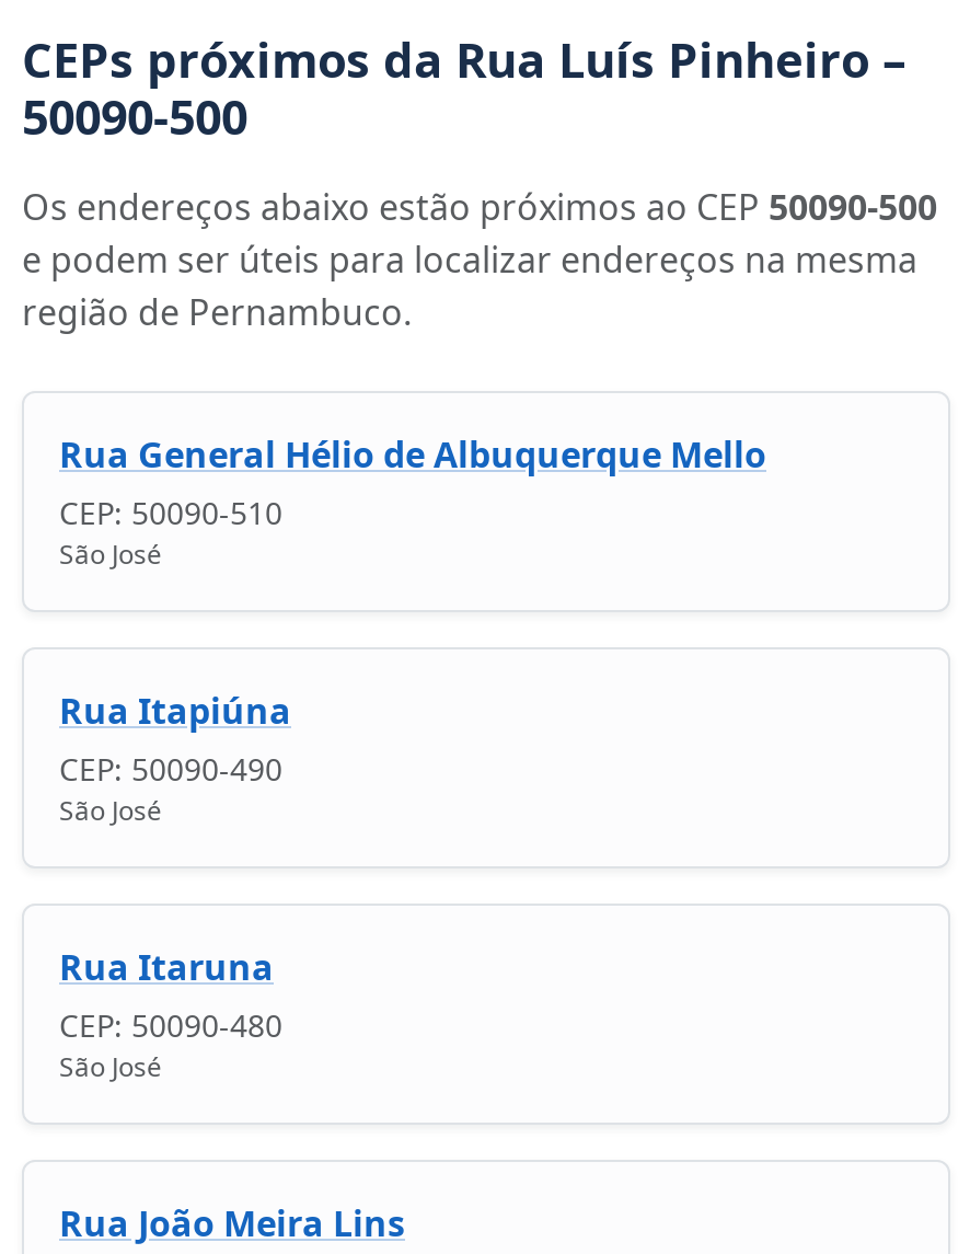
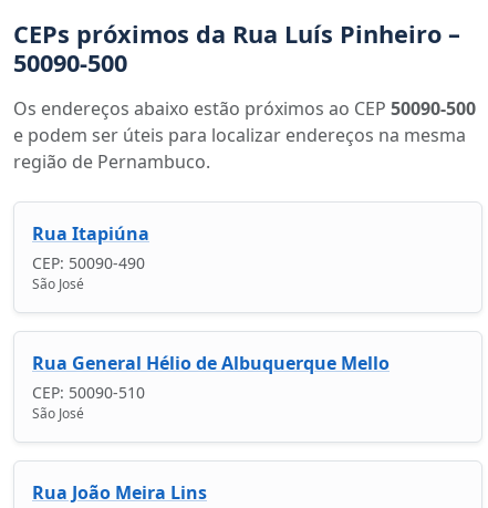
moved [59,430,766,533] -> [32,351,390,403]: Rua General Hélio de Albuquerque Mello | CEP: 50090-510
[59,535,162,572] São José -> none
[59,942,282,1045] Rua Itaruna | CEP: 50090-480 -> none

